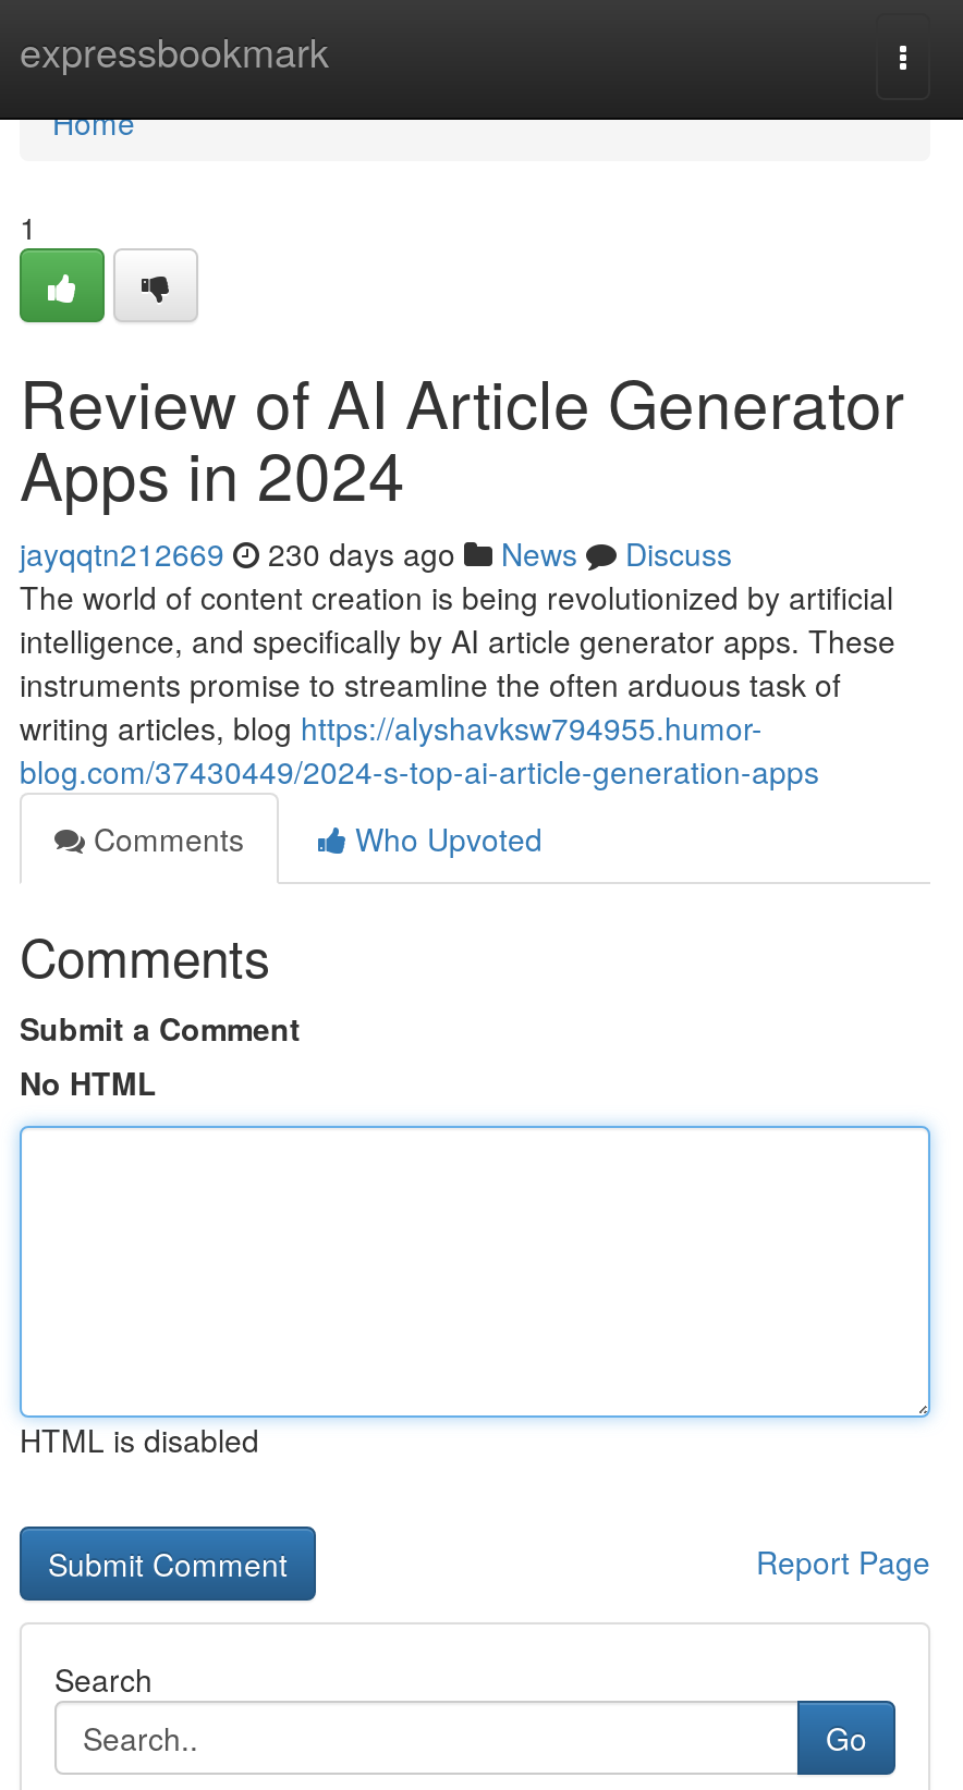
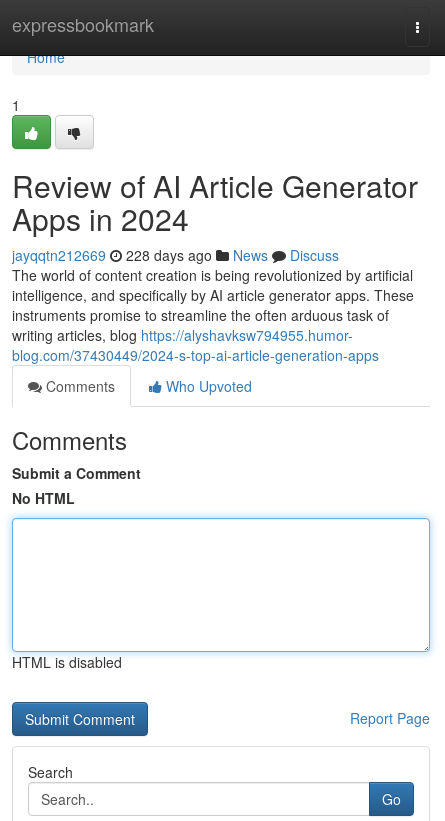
[20,531,732,575] jayqqtn212669 230 days ago News Discuss -> [12,245,339,265] jayqqtn212669 228 days ago News Discuss

